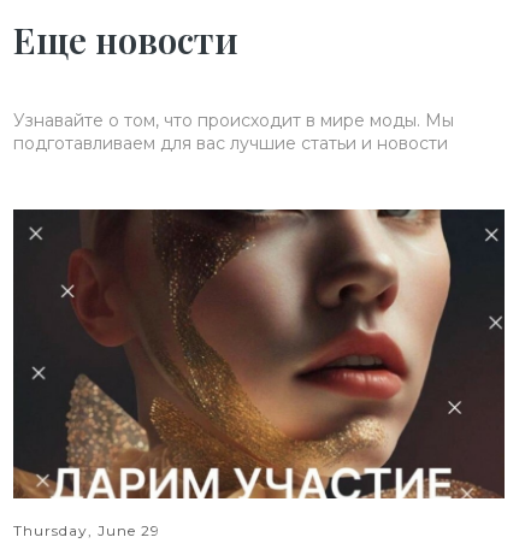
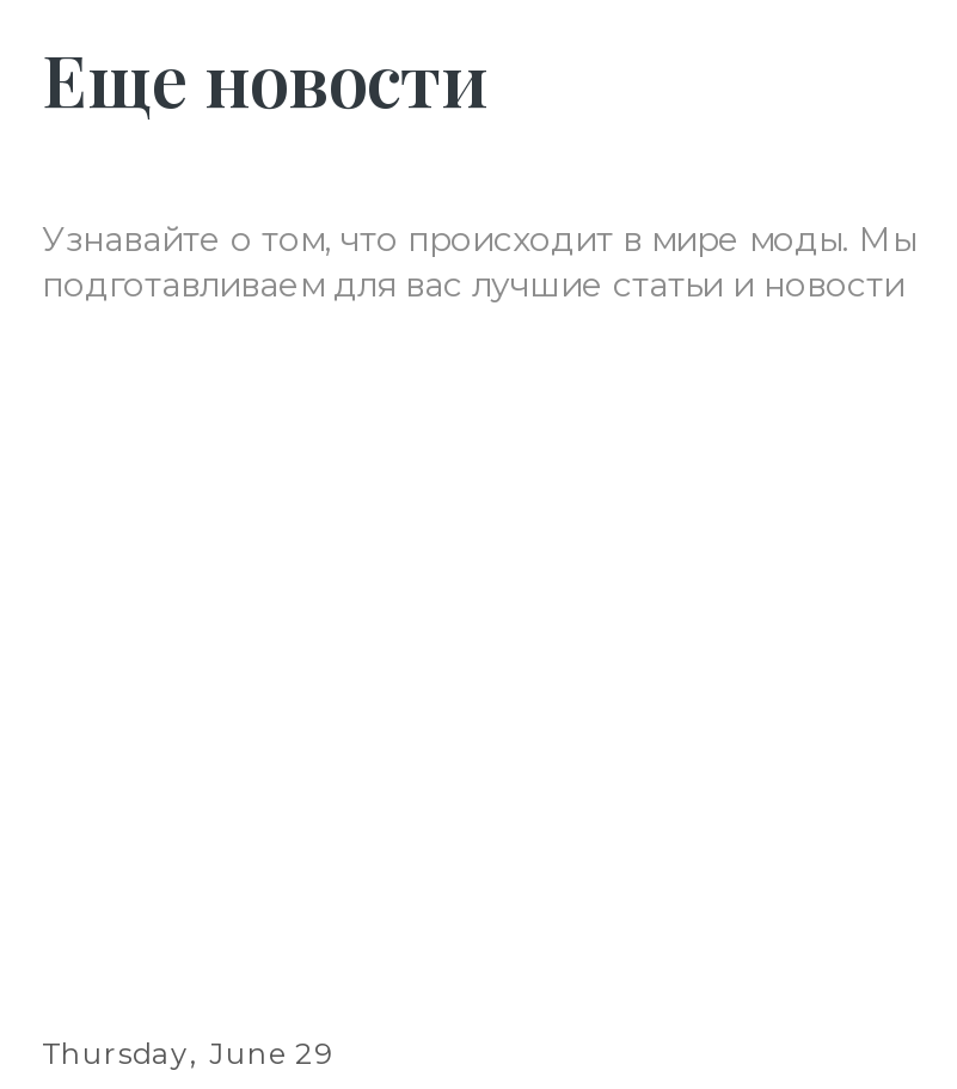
[12,208,506,500] [image] -> none

